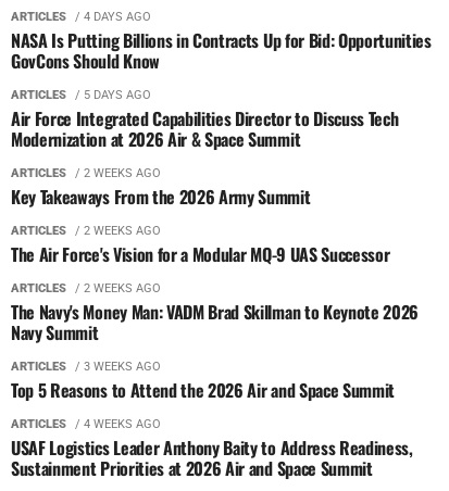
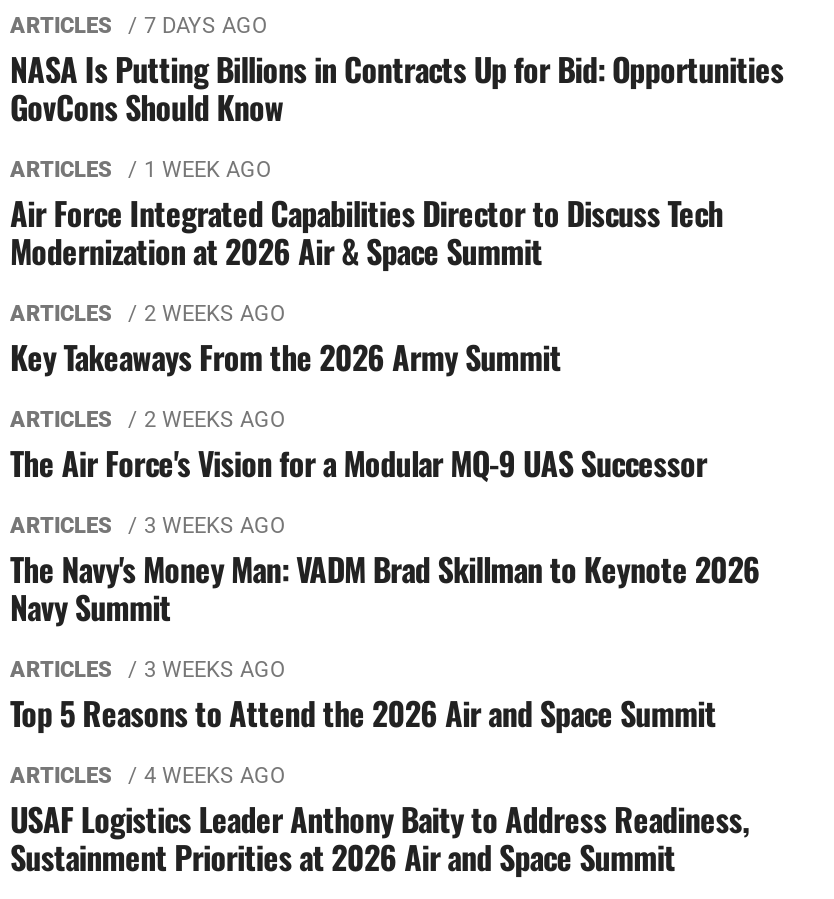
[11,9,151,23] ARTICLES / 4 DAYS AGO -> [10,12,268,38] ARTICLES / 7 DAYS AGO
[11,88,151,102] ARTICLES / 5 DAYS AGO -> [10,156,272,182] ARTICLES / 1 WEEK AGO
[11,281,161,295] ARTICLES / 2 WEEKS AGO -> [10,512,286,538] ARTICLES / 3 WEEKS AGO

